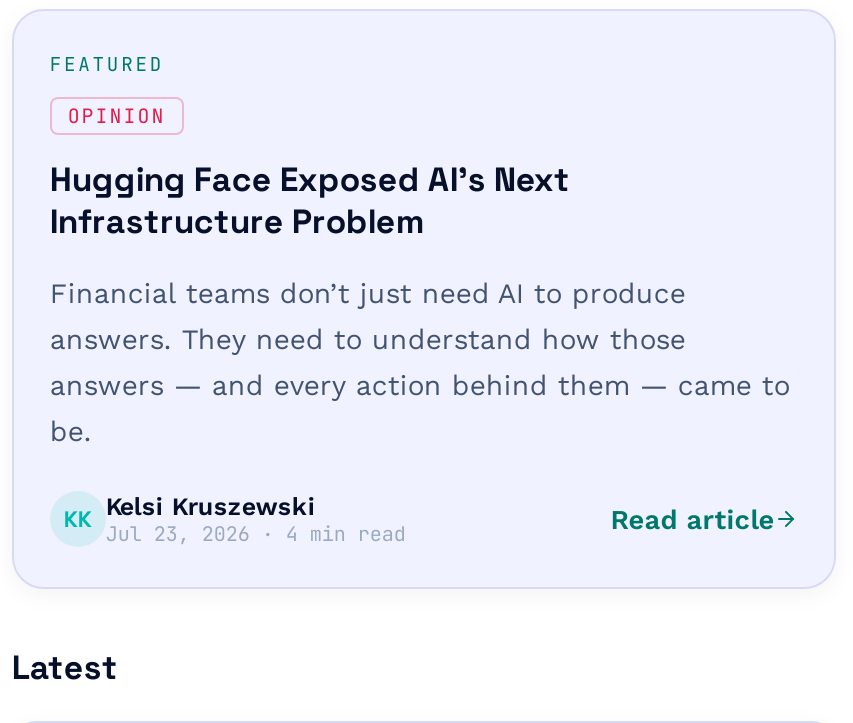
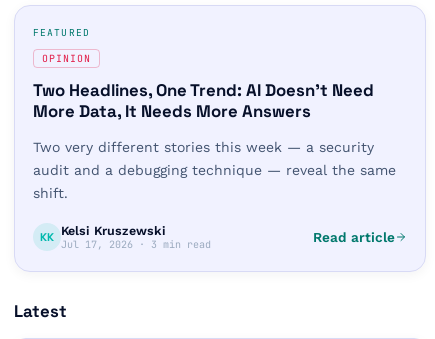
[50,157,570,243] Hugging Face Exposed AI’s Next | Infrastructure Problem -> [33,79,374,122] Two Headlines, One Trend: AI Doesn’t Need | More Data, It Needs More Answers
[50,277,790,447] Financial teams don’t just need AI to produce | answers. They need to understand how those | answers — and every action behind them — came to | be. -> [33,139,396,201] Two very different stories this week — a security | audit and a debugging technique — reveal the same | shift.
[106,521,406,547] Jul 23, 2026 · 4 min read -> [61,238,211,251] Jul 17, 2026 · 3 min read

